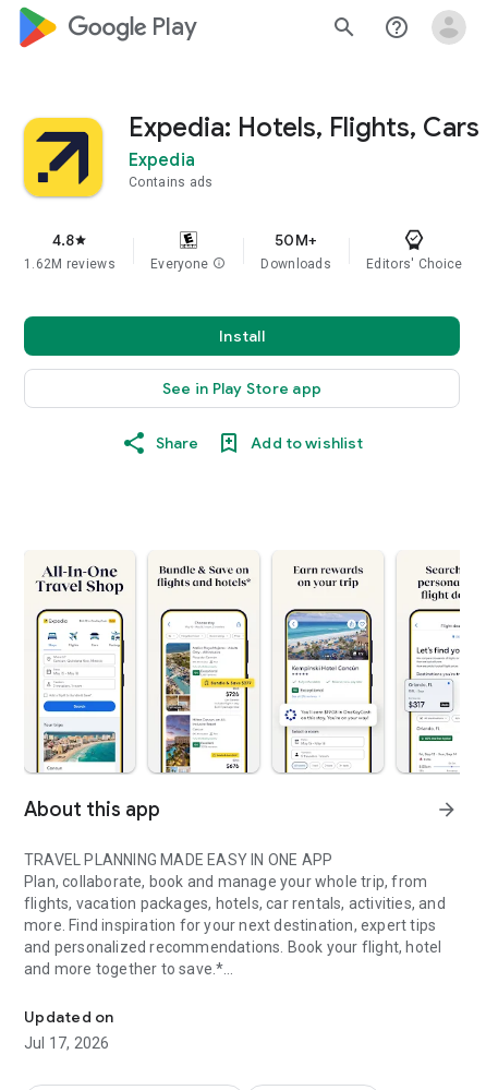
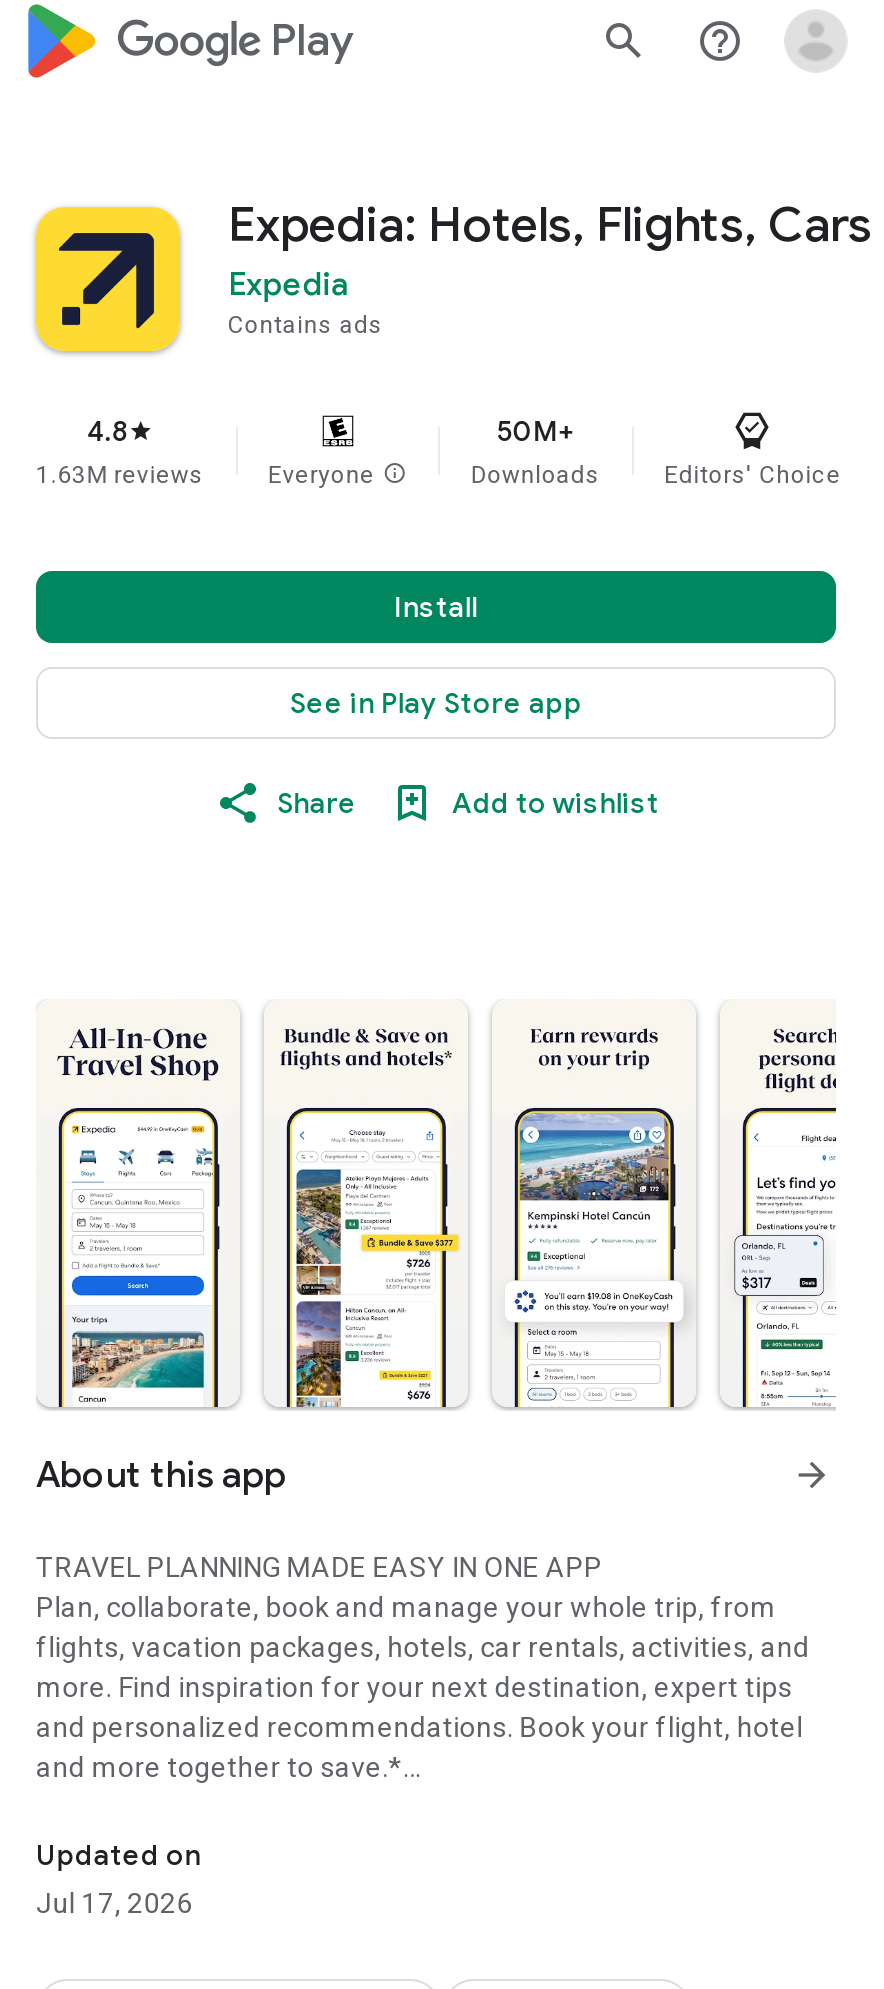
[24,256,115,272] 1.62M reviews -> [36,461,204,489] 1.63M reviews

